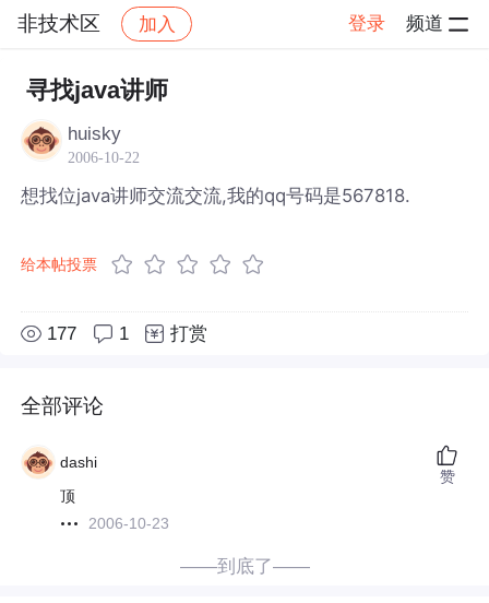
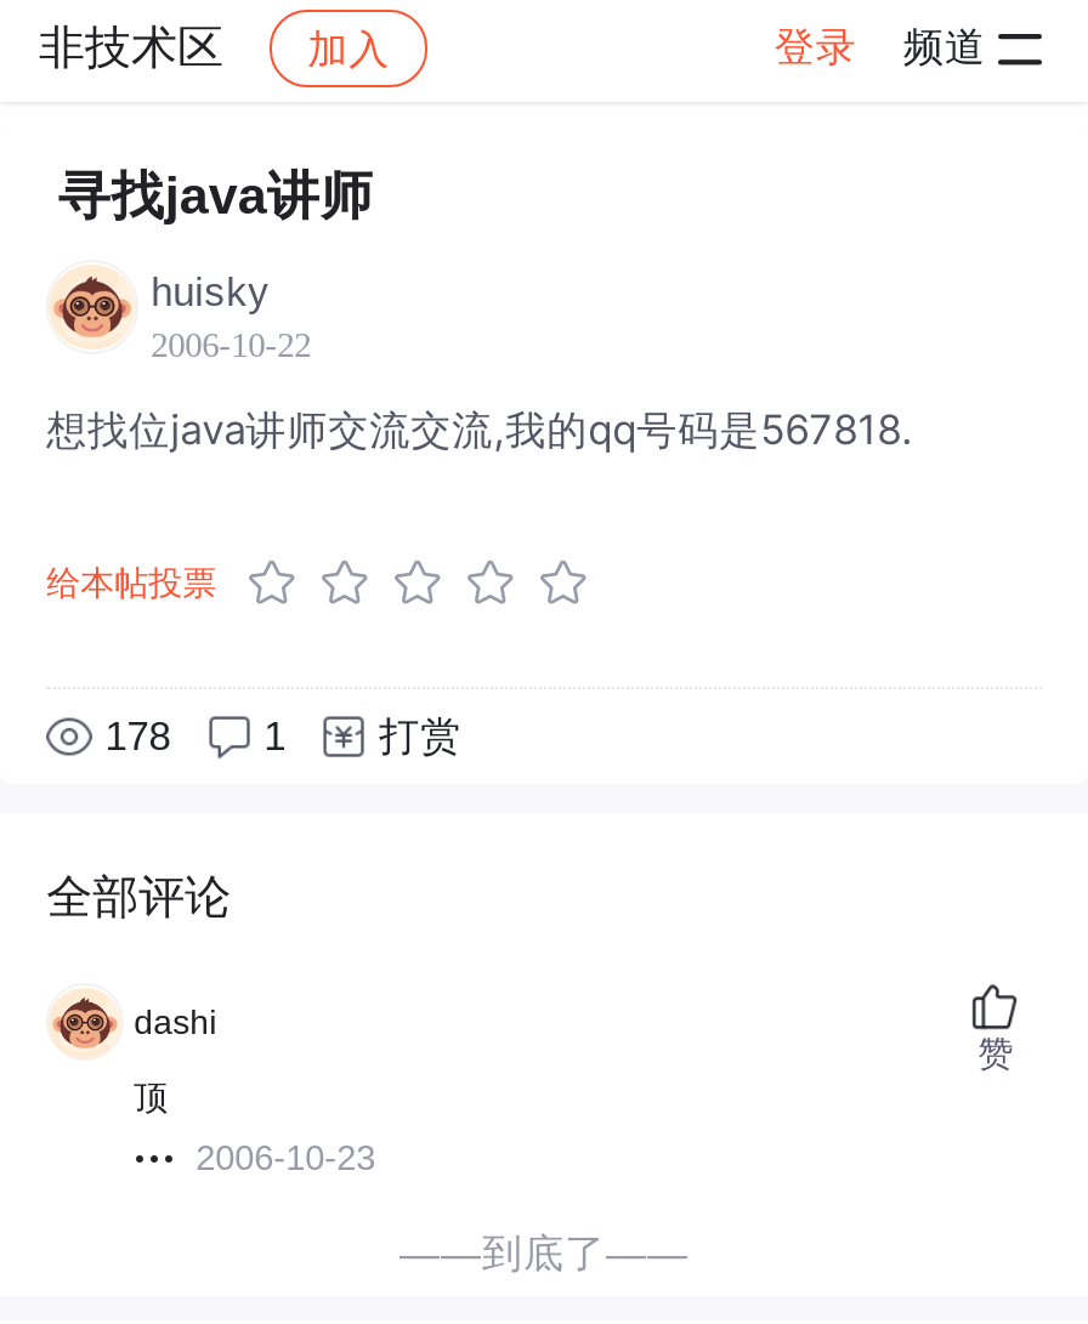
[47,324,77,344] 177 -> [105,714,170,760] 178

